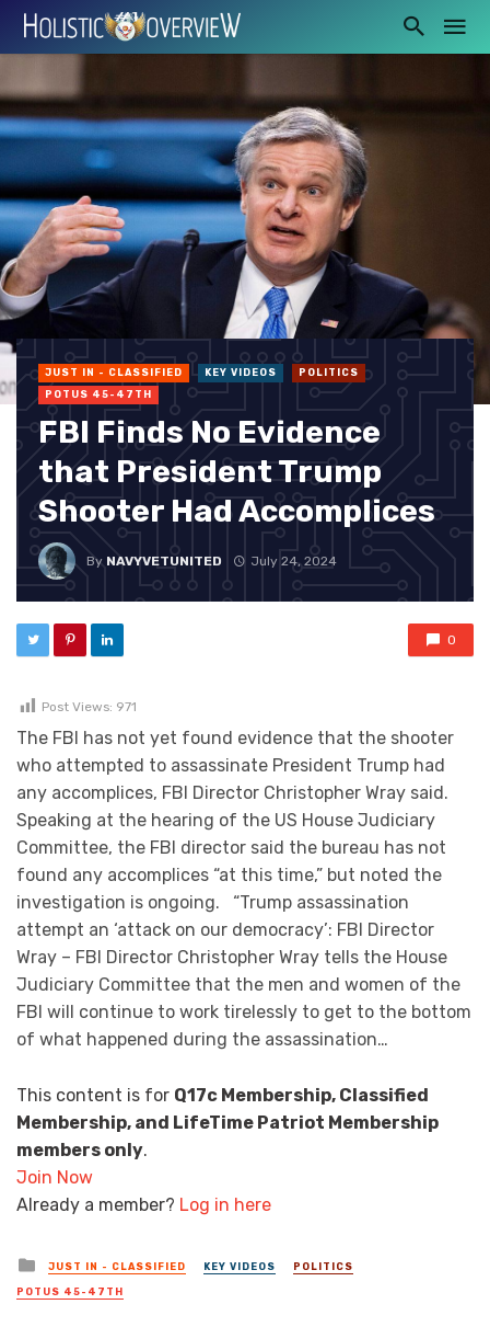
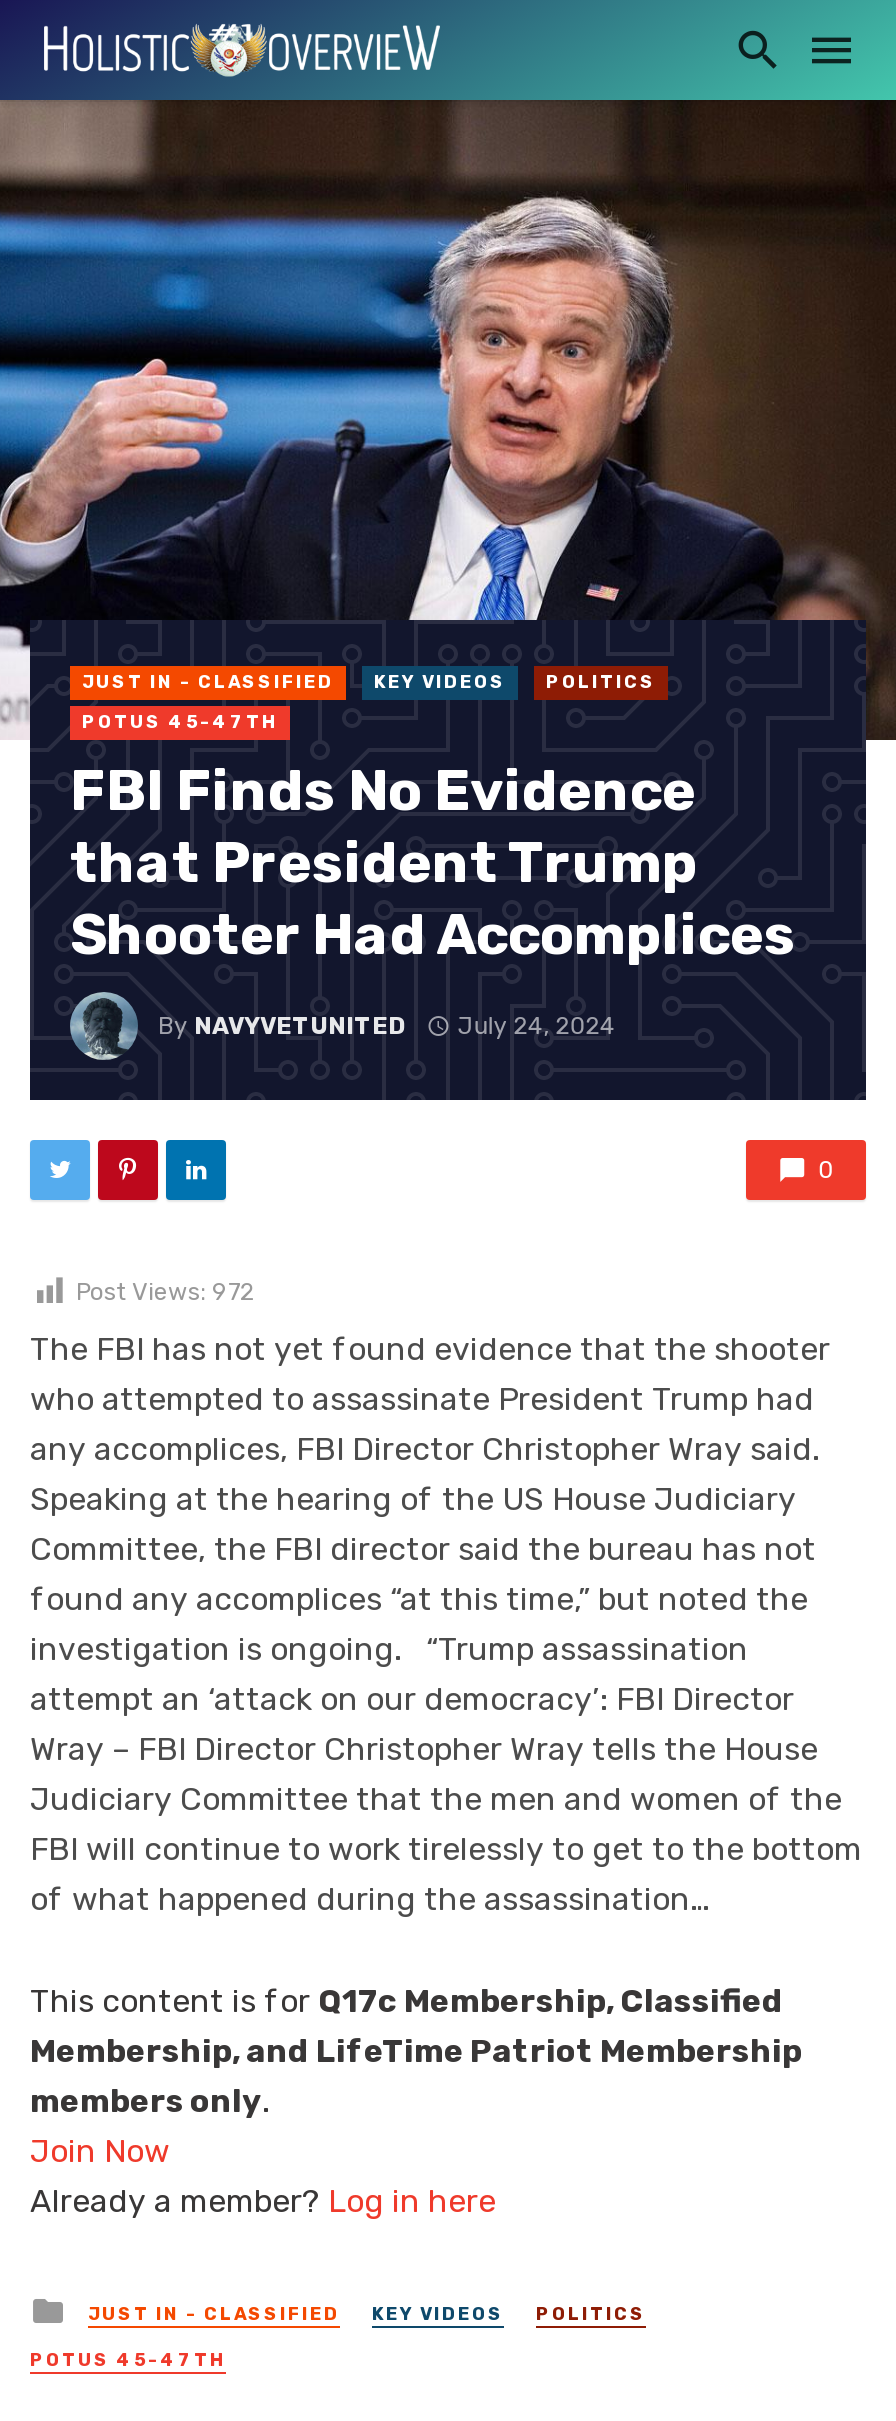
[42,700,137,715] Post Views: 971 -> [76,1279,254,1307] Post Views: 972

